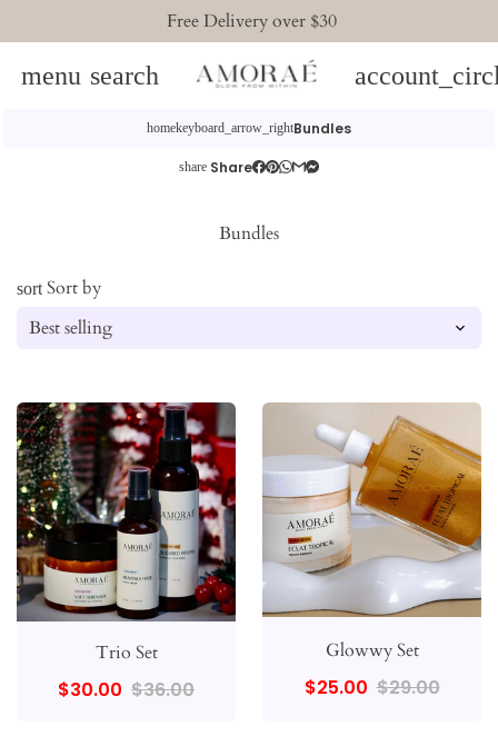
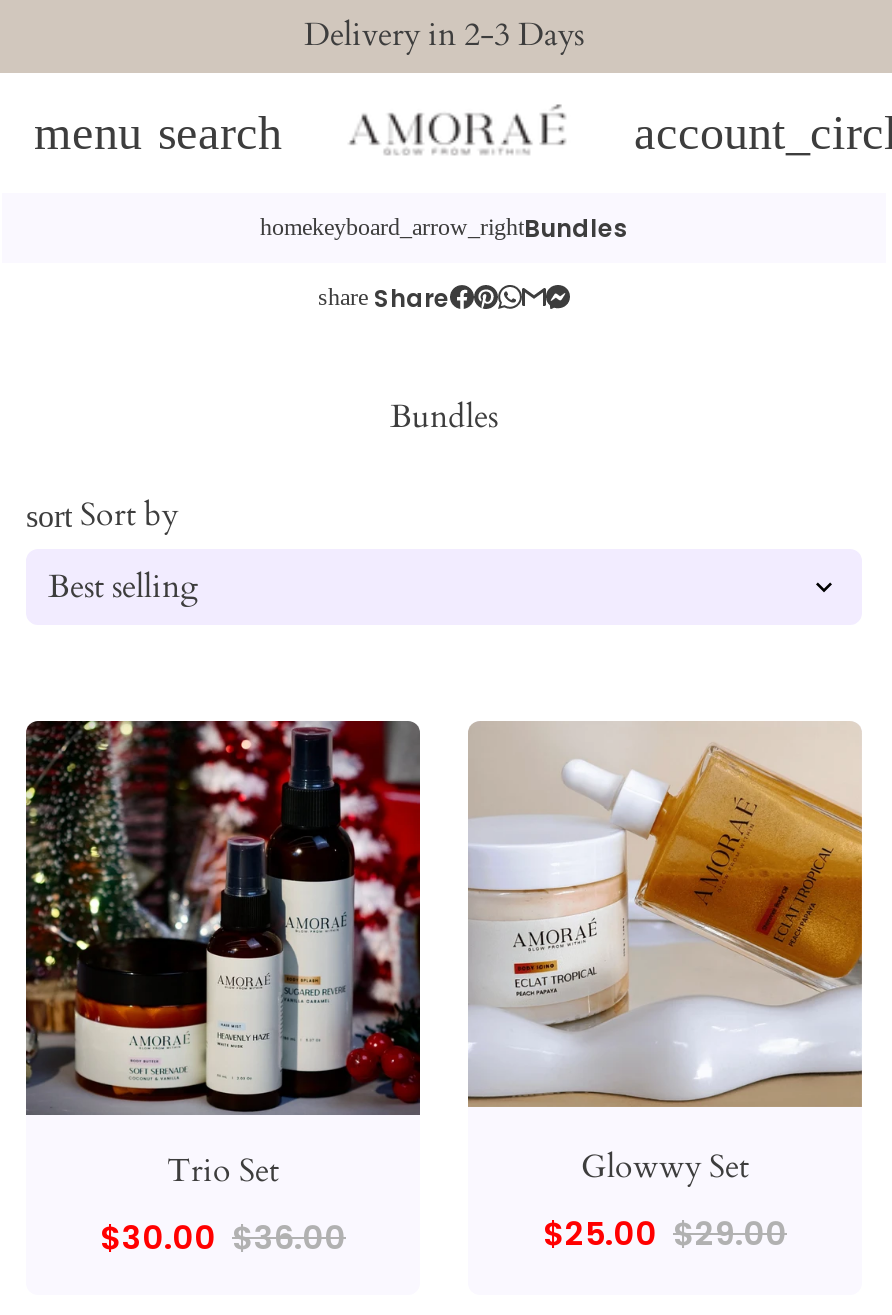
[162,8,336,33] Free Delivery over $30 -> [304,12,584,56] Delivery in 2-3 Days

